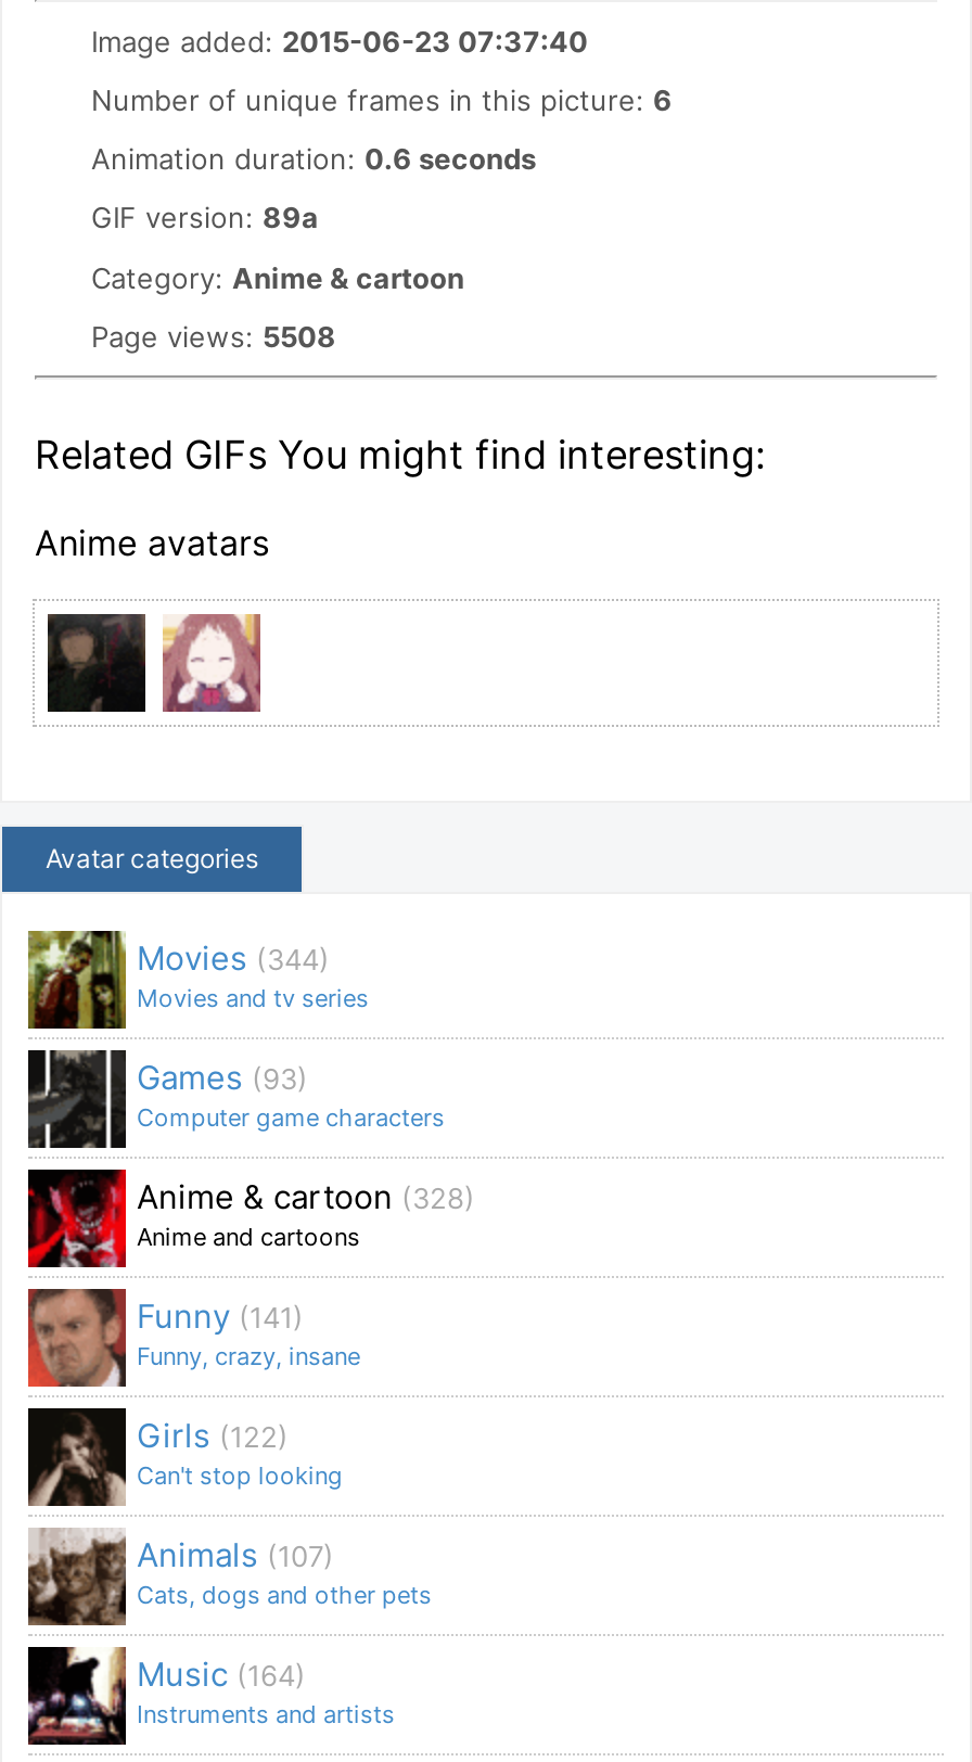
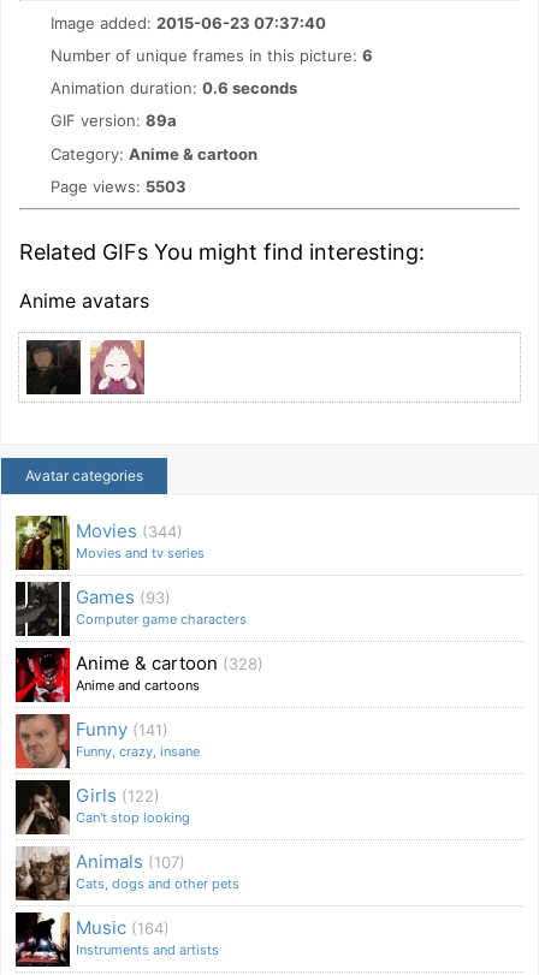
[91,318,336,353] Page views: 5508 -> [51,176,186,196] Page views: 5503

